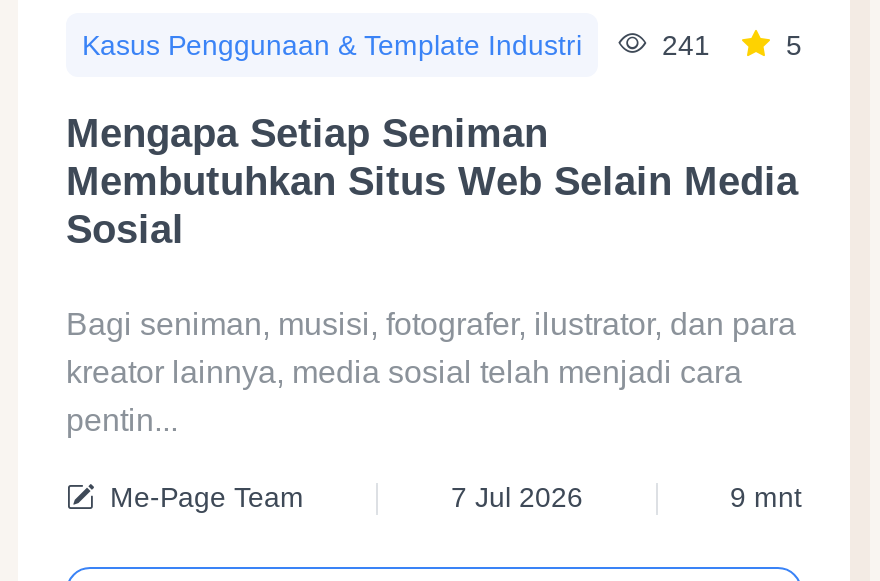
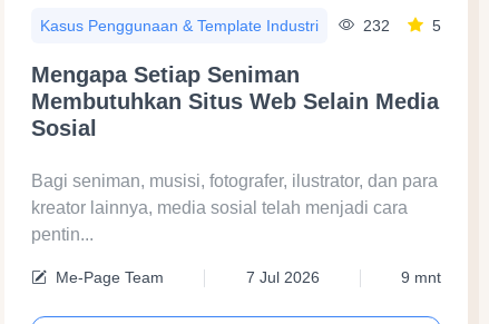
[662,28,710,60] 241 -> [363,16,390,34] 232

